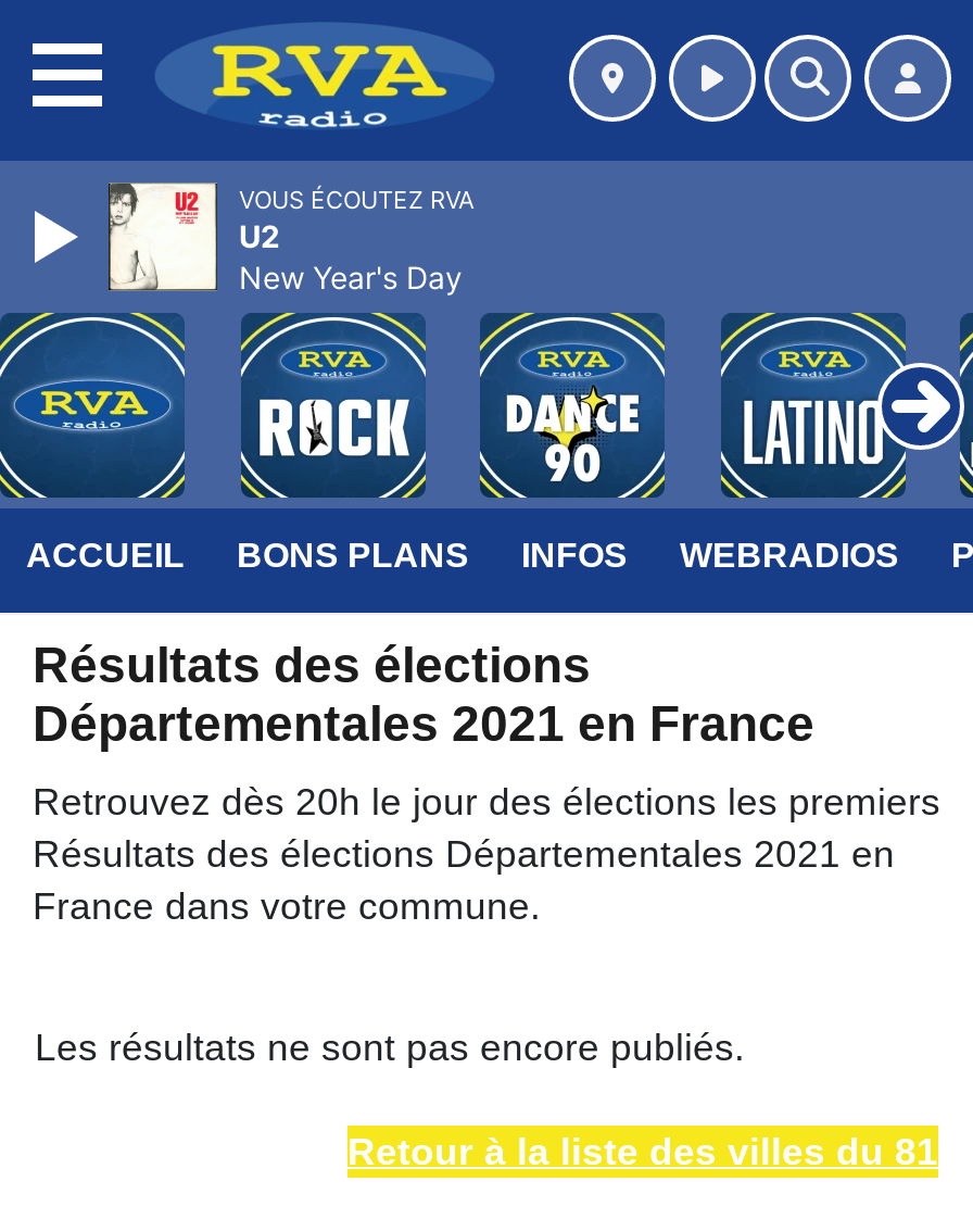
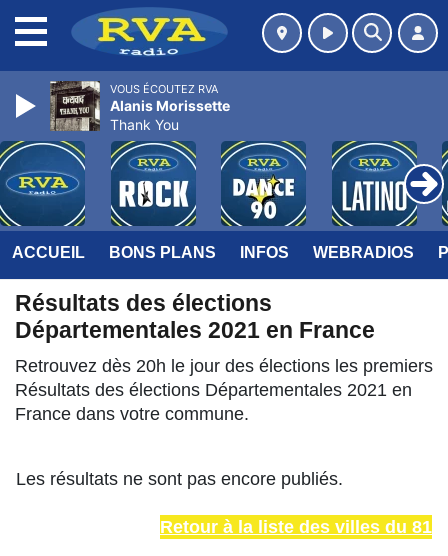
[109,180,463,296] [image] | U2 | New Year's Day -> [50,80,230,133] [image] | Alanis Morissette | Thank You

